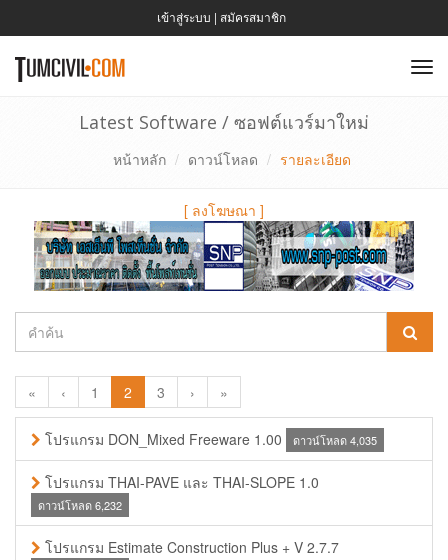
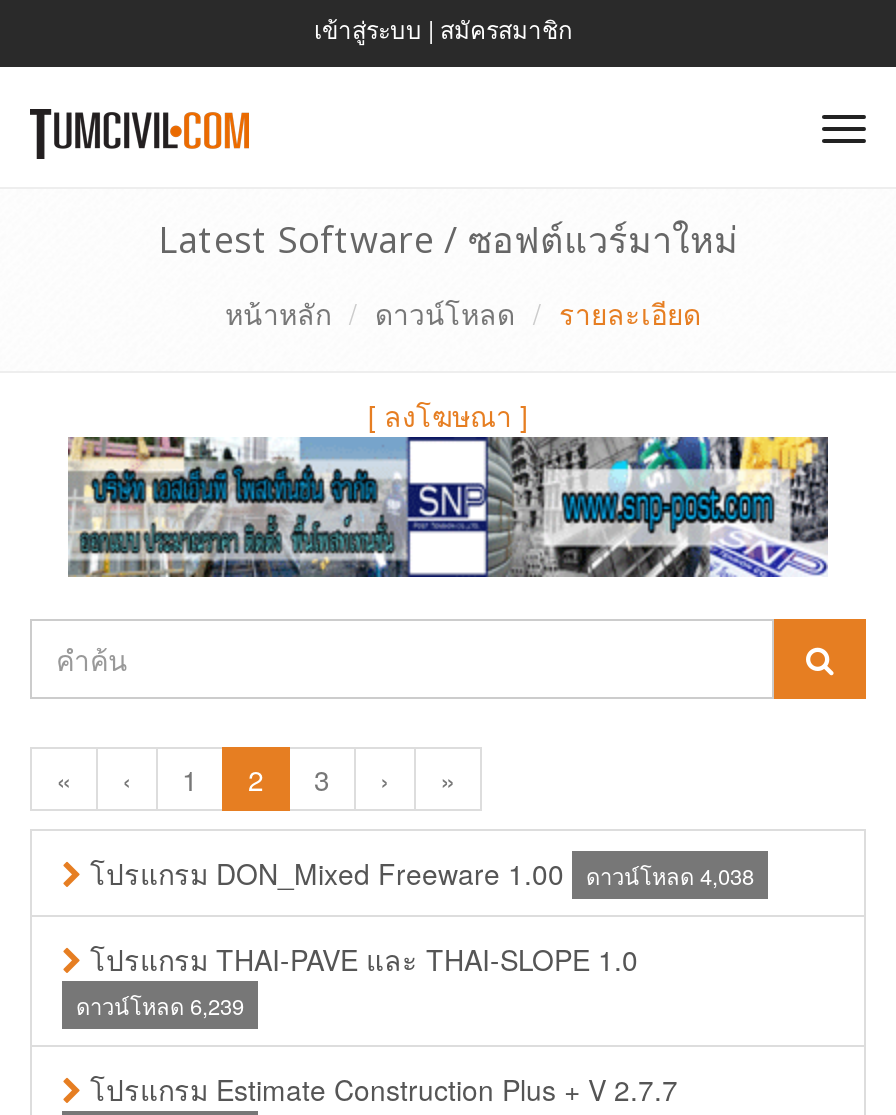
[293,432,377,448] ดาวน์โหลด 4,035 -> [586,859,754,891] ดาวน์โหลด 4,038
[38,497,122,513] ดาวน์โหลด 6,232 -> [76,989,244,1021] ดาวน์โหลด 6,239

